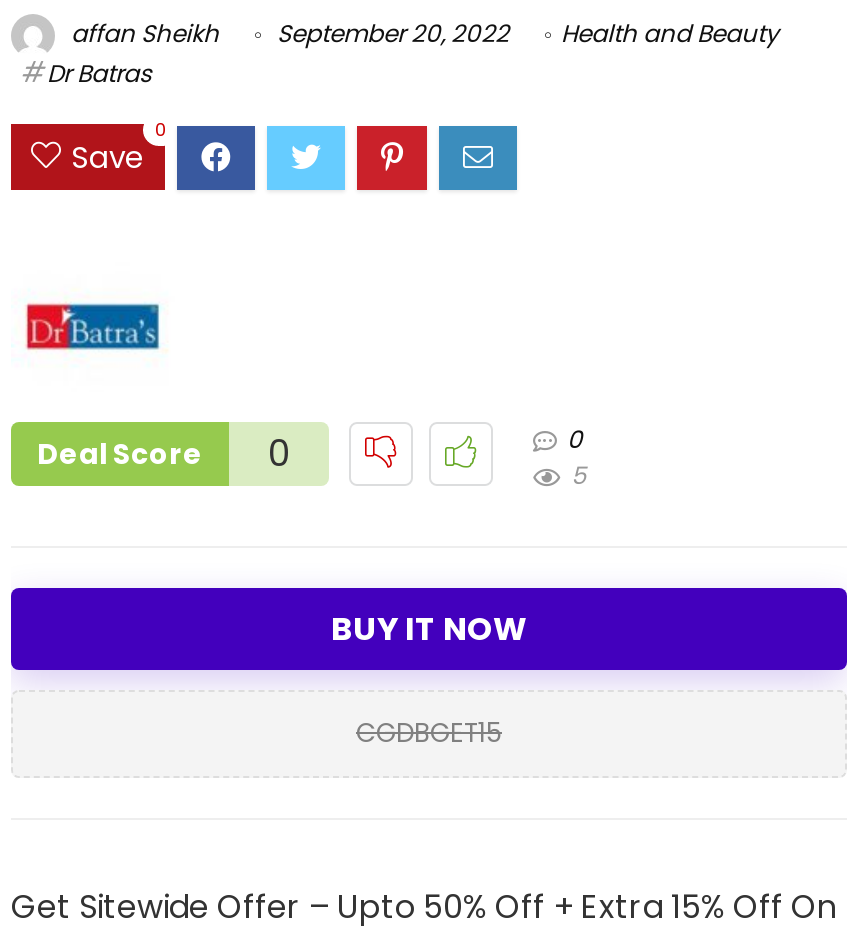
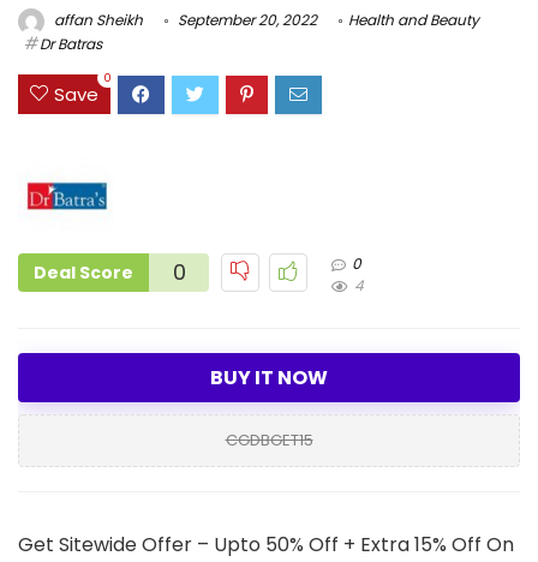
[571,458,587,492] 5 -> [354,275,364,295] 4

